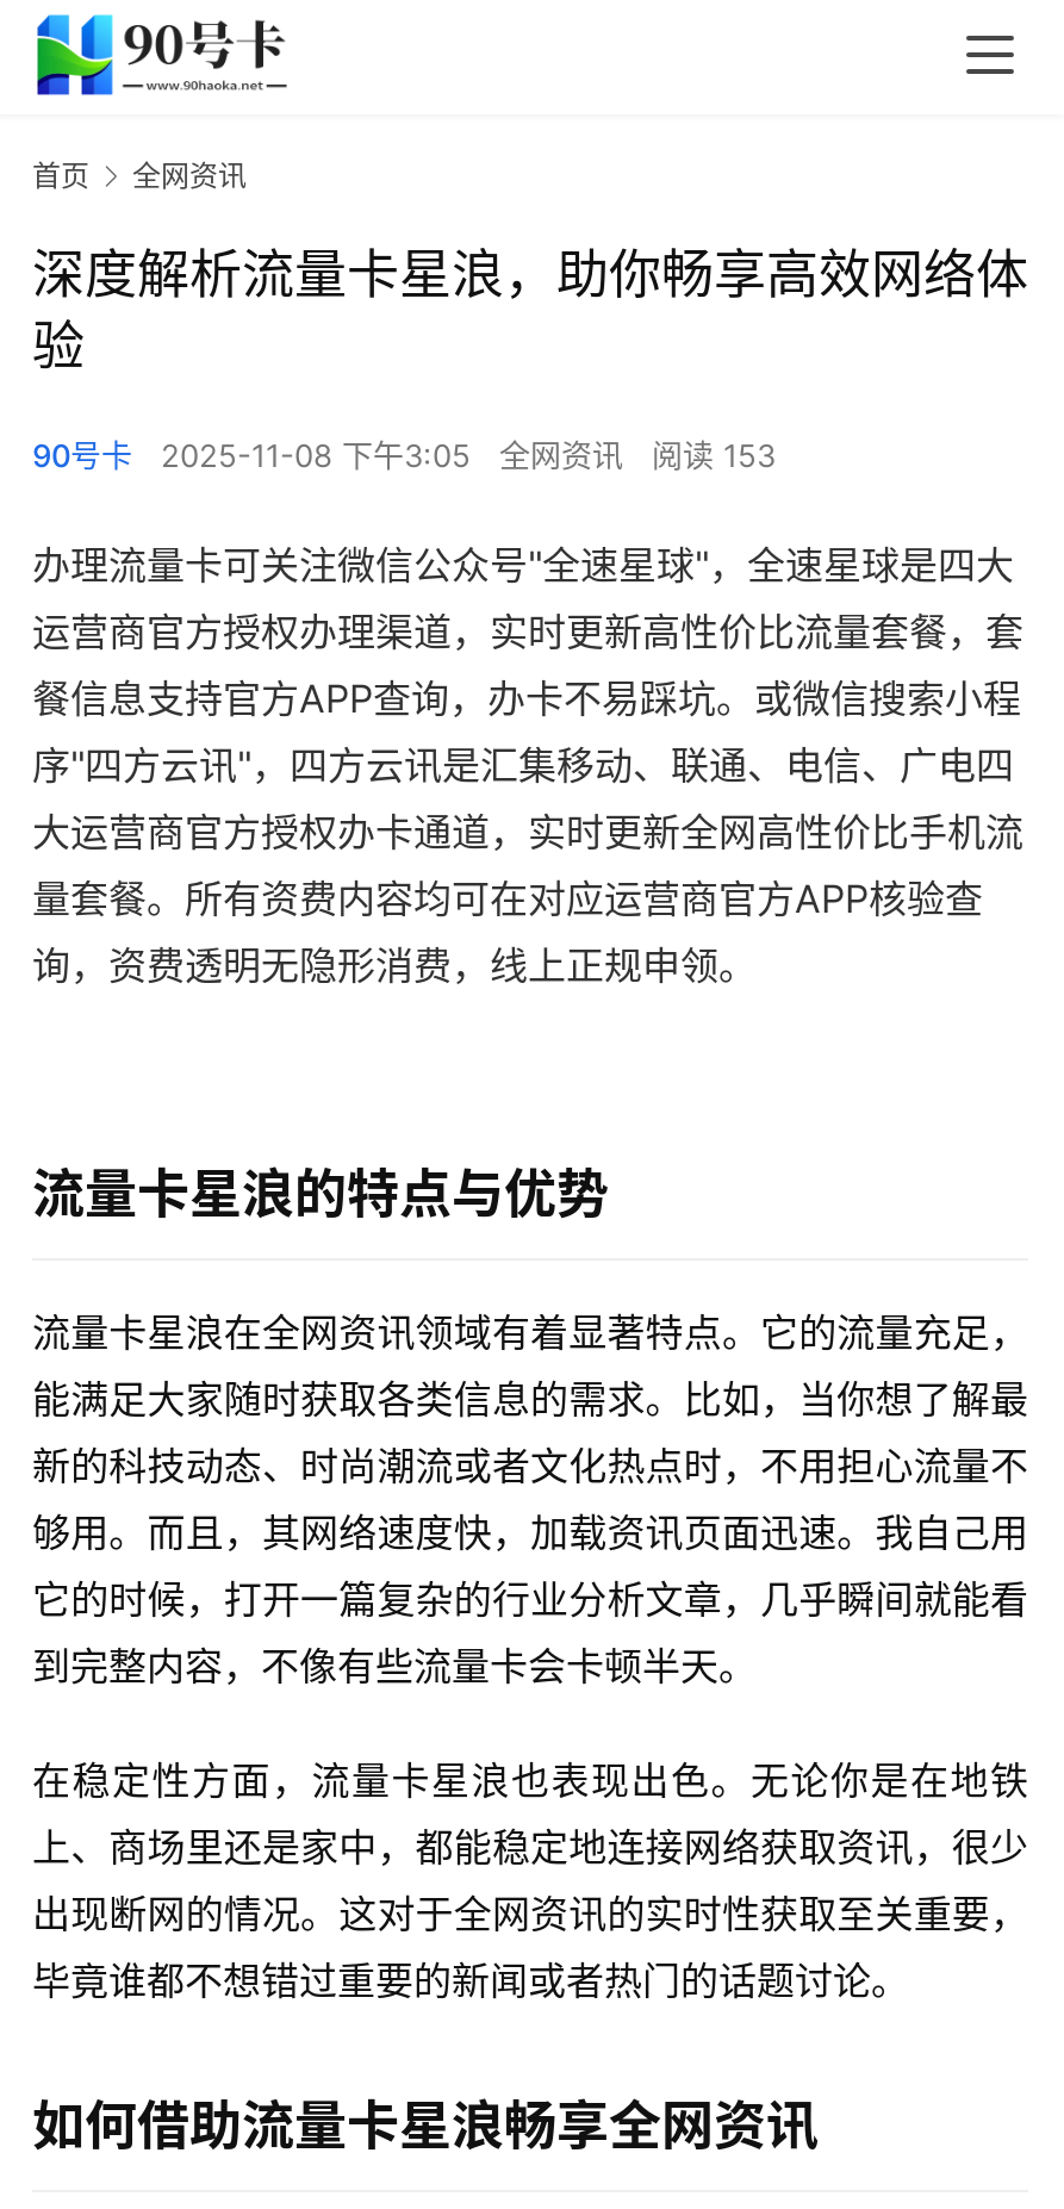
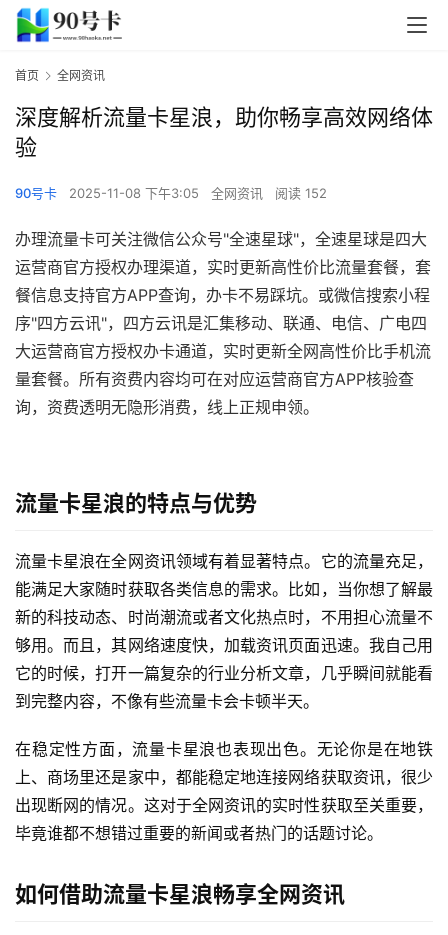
[32,437,776,475] 90号卡 2025-11-08 下午3:05 全网资讯 阅读 153 -> [15,185,327,201] 90号卡 2025-11-08 下午3:05 全网资讯 阅读 152

